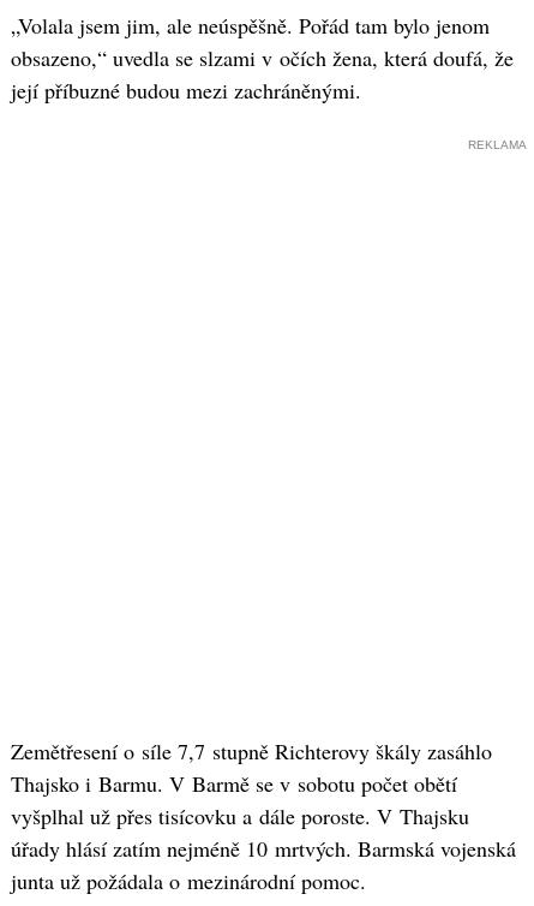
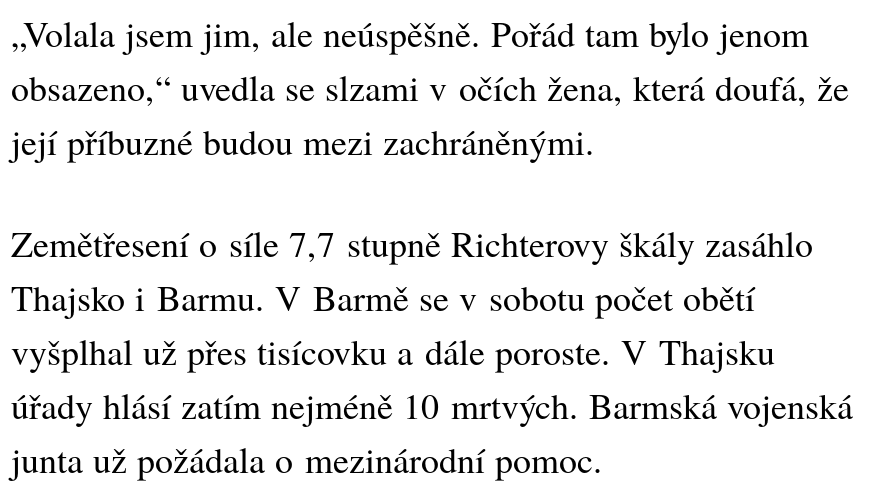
[468,138,527,151] REKLAMA -> none

